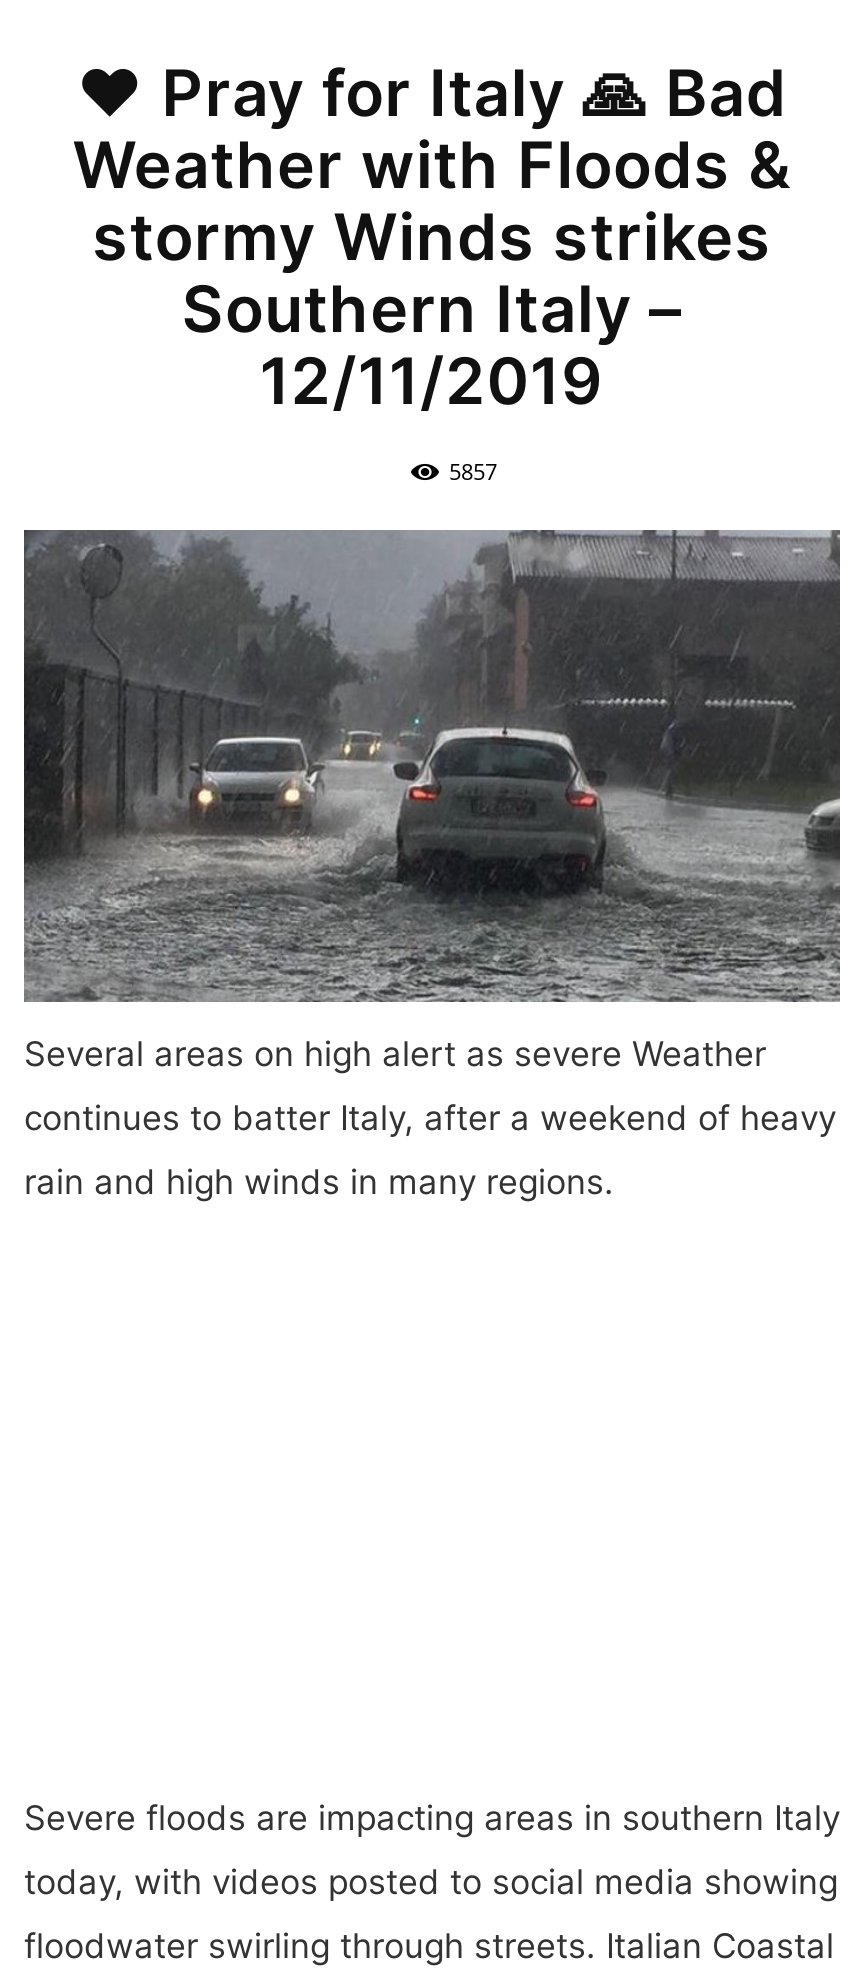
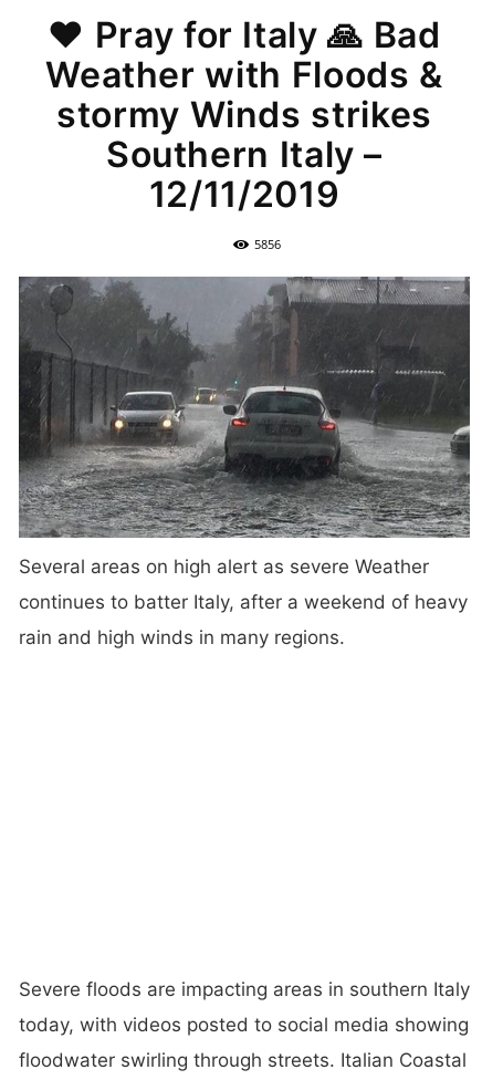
[449,456,497,486] 5857 -> [254,236,280,252] 5856

